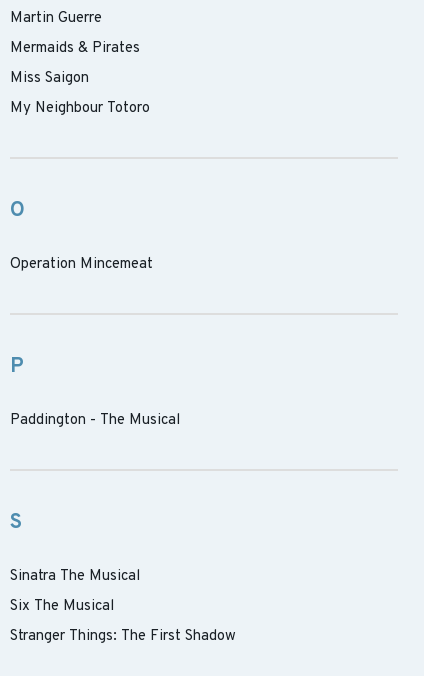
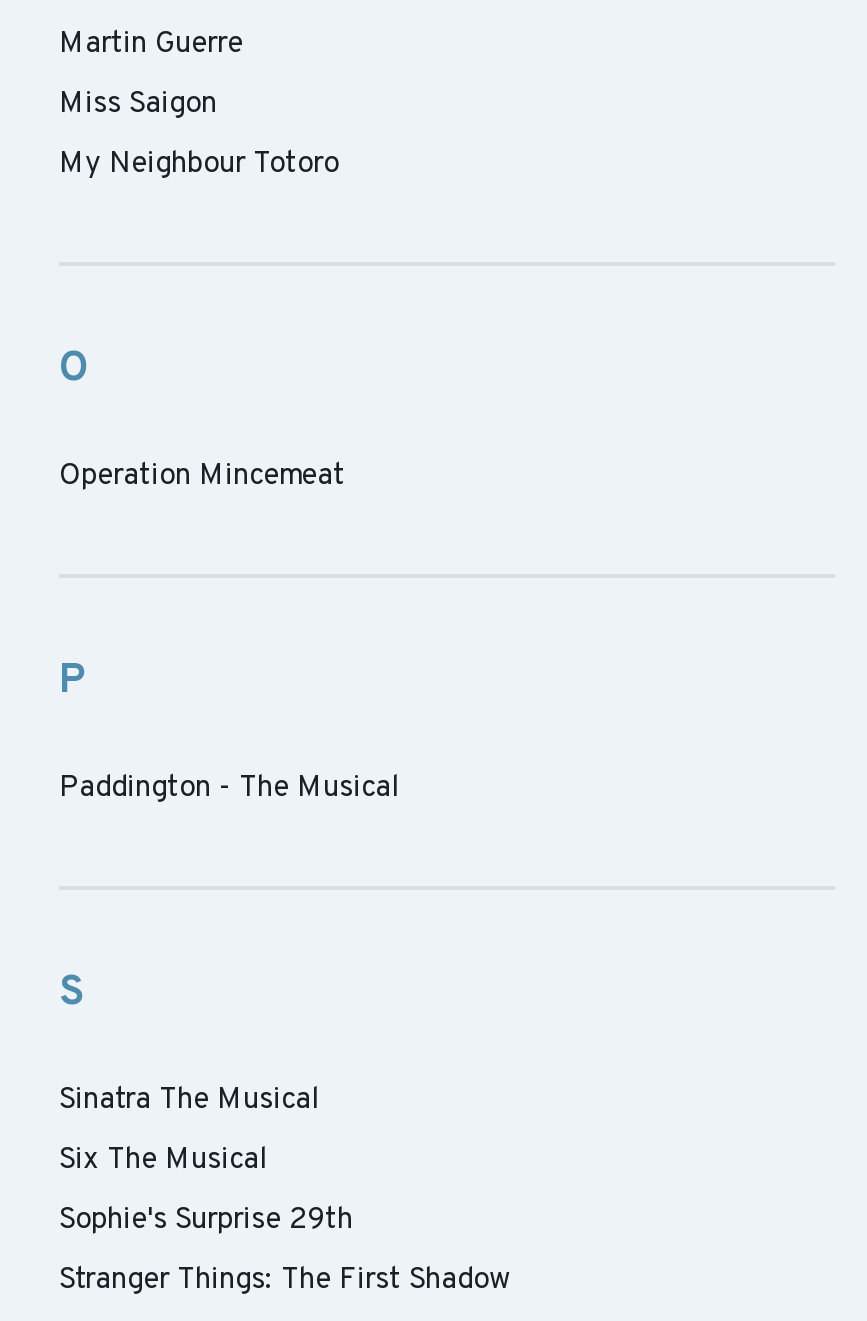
[10,39,140,58] Mermaids & Pirates -> none
moved [10,69,180,616] -> [59,86,399,1180]: Miss Saigon | My Neighbour Totoro | O | ... | Sinatra The Musical | Six The Musical
none -> [59,1202,353,1240] Sophie's Surprise 29th

